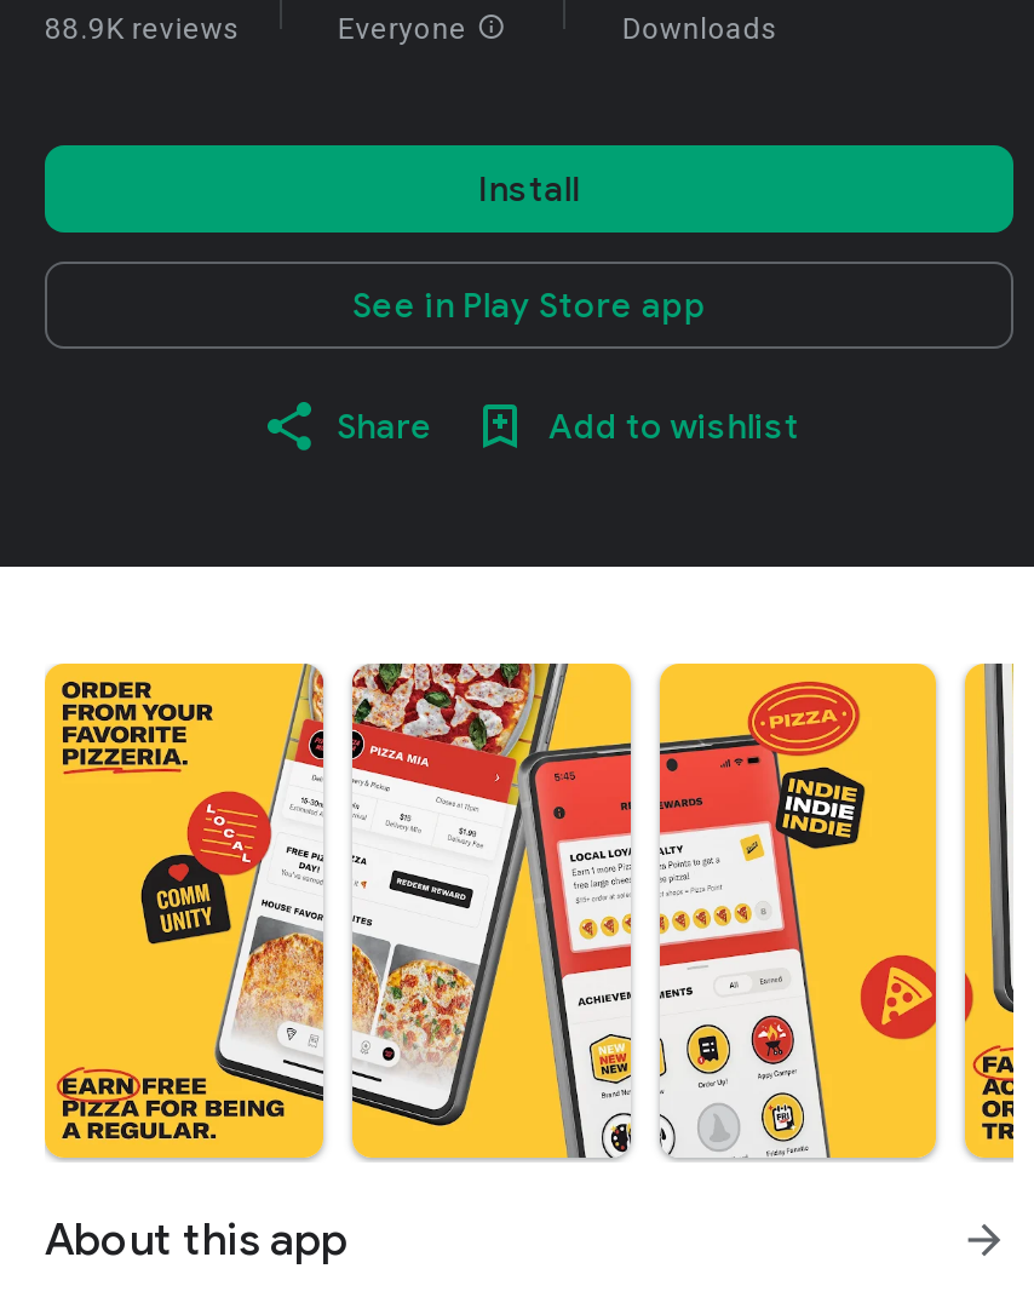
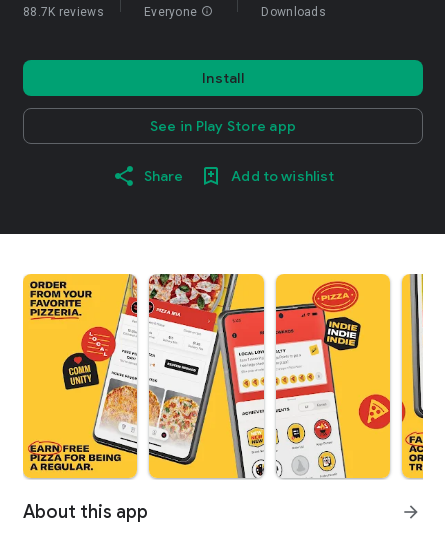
[45,12,241,46] 88.9K reviews -> [23,5,104,19] 88.7K reviews

